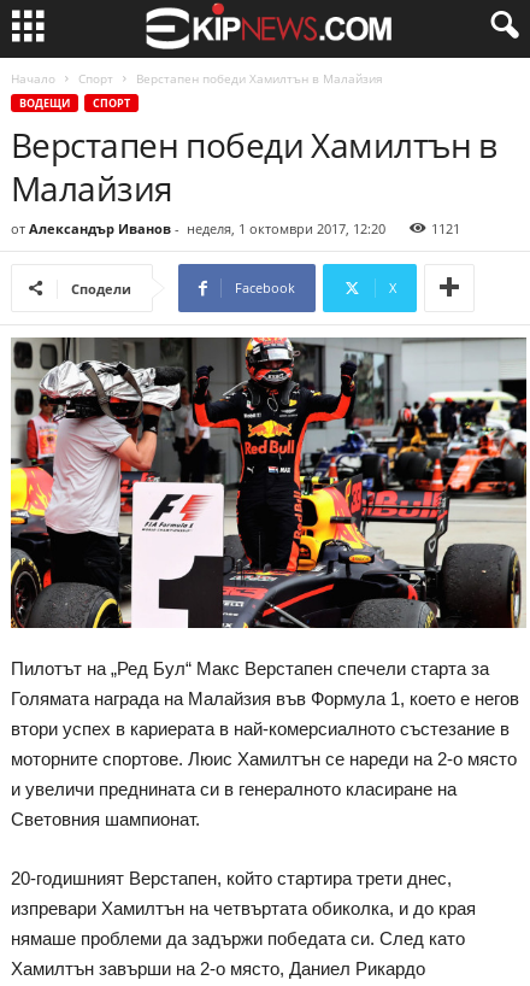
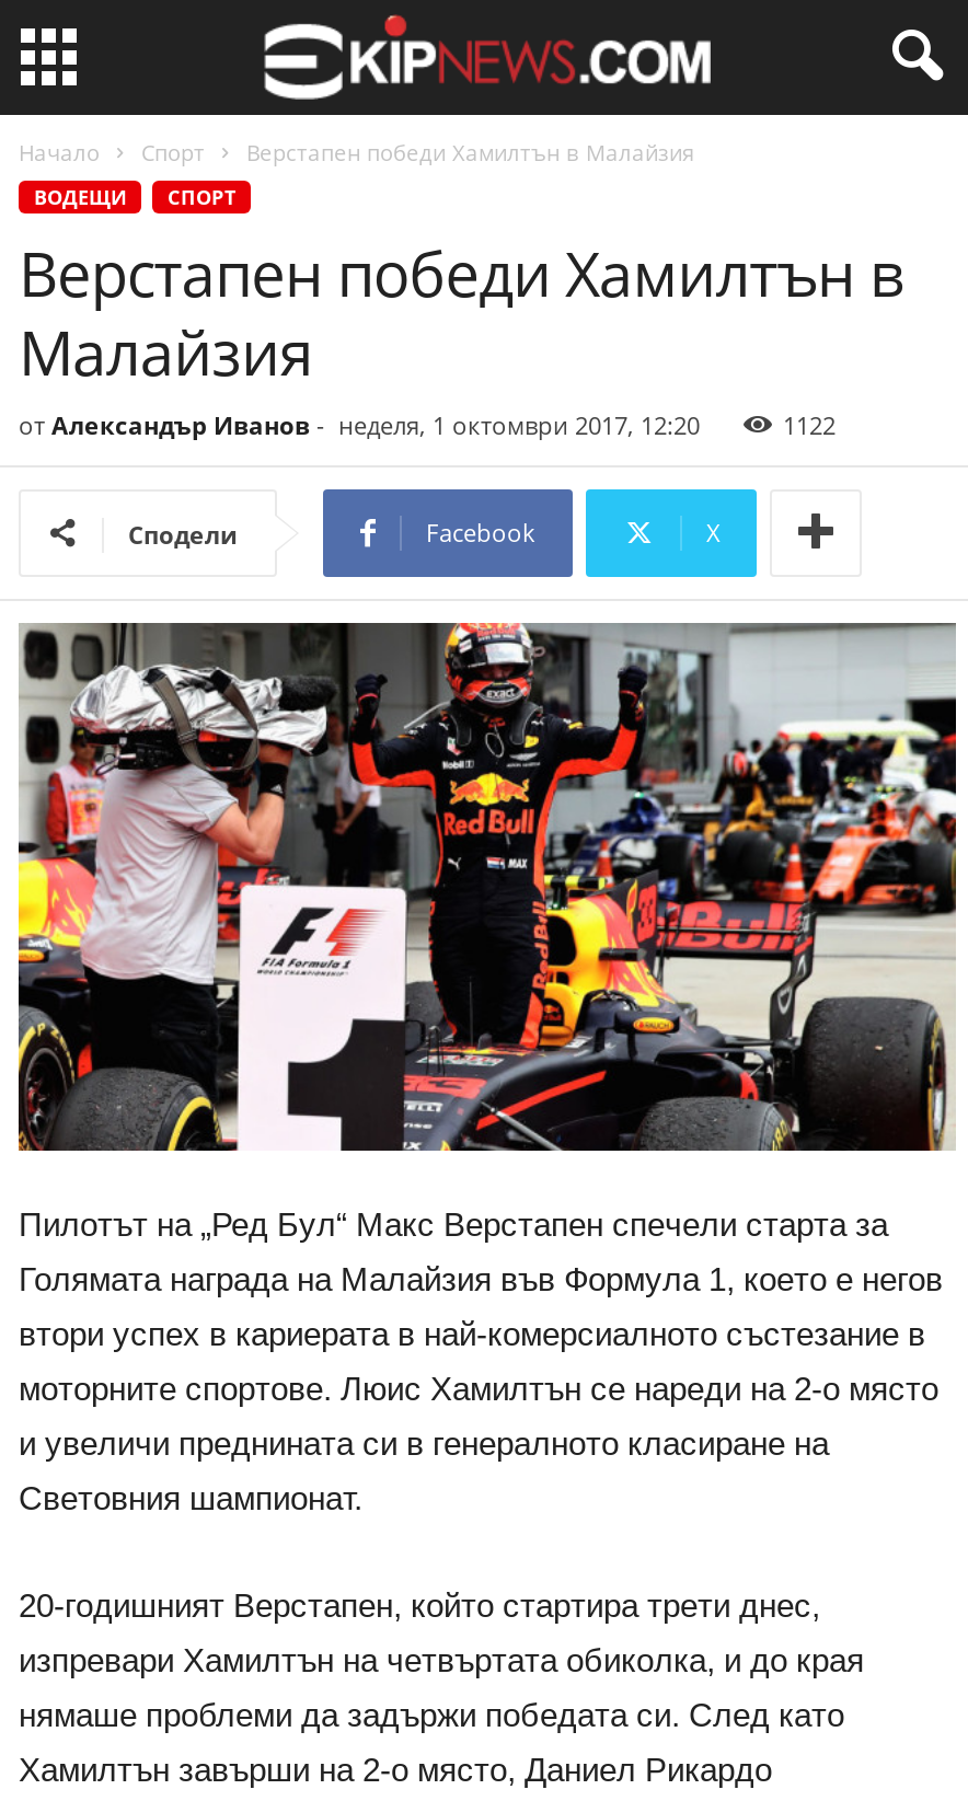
[431,219,460,237] 1121 -> [783,408,836,441] 1122

